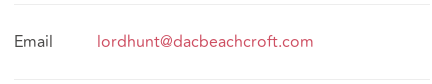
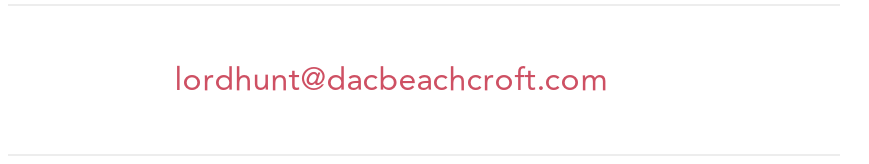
[14,30,53,54] Email -> none

